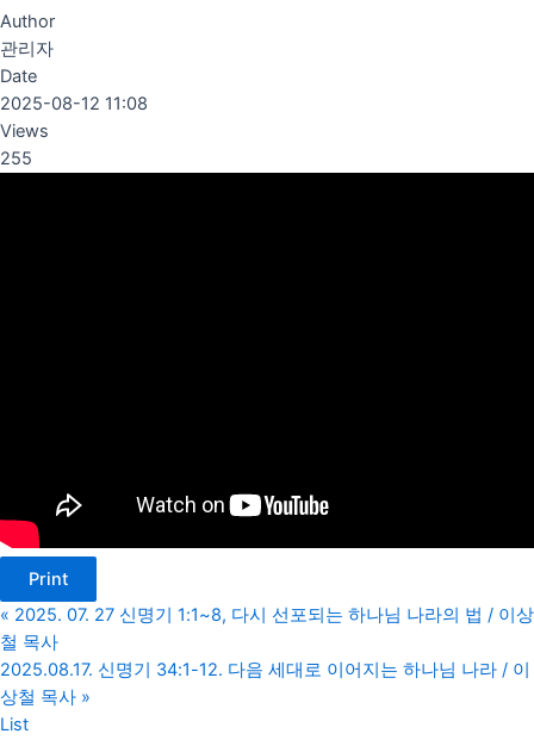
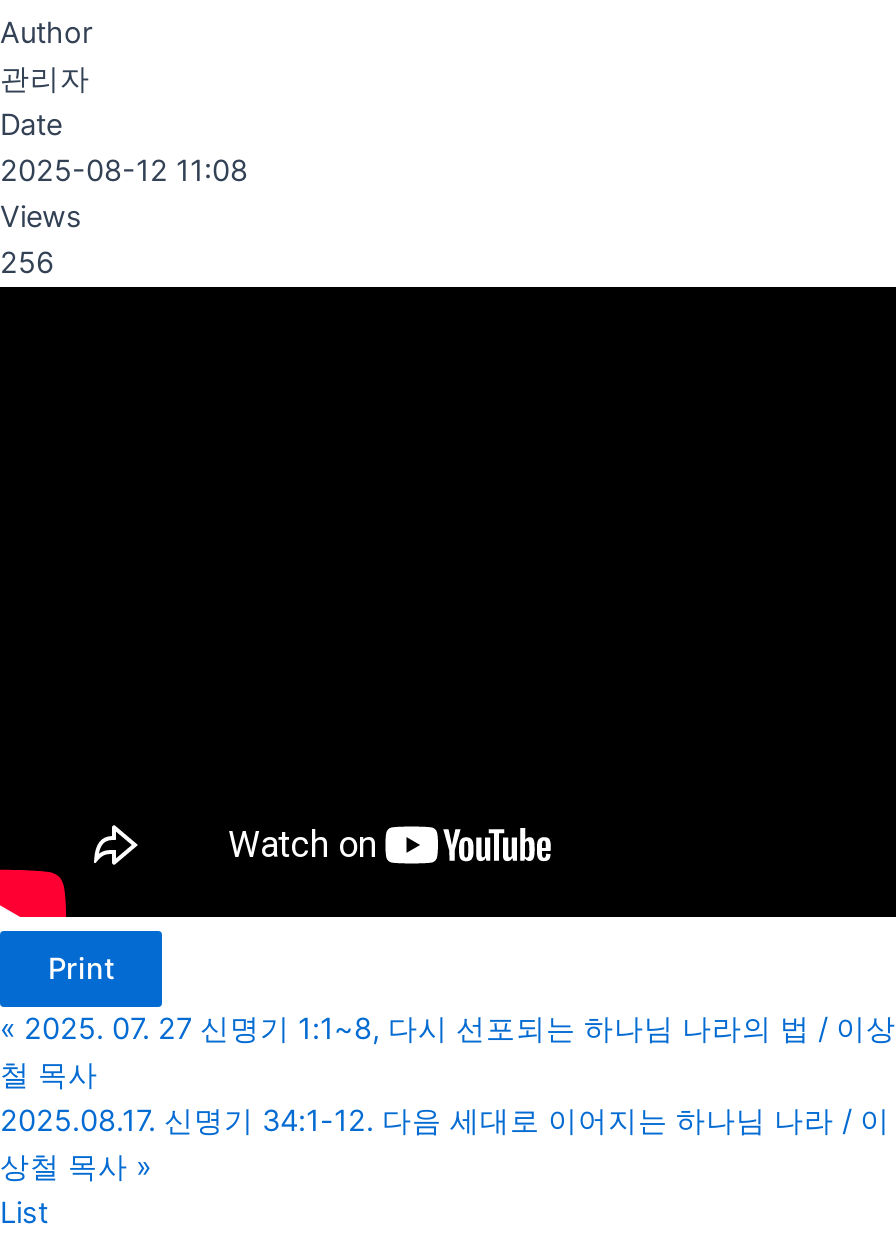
[0,148,32,169] 255 -> [0,245,54,281] 256

